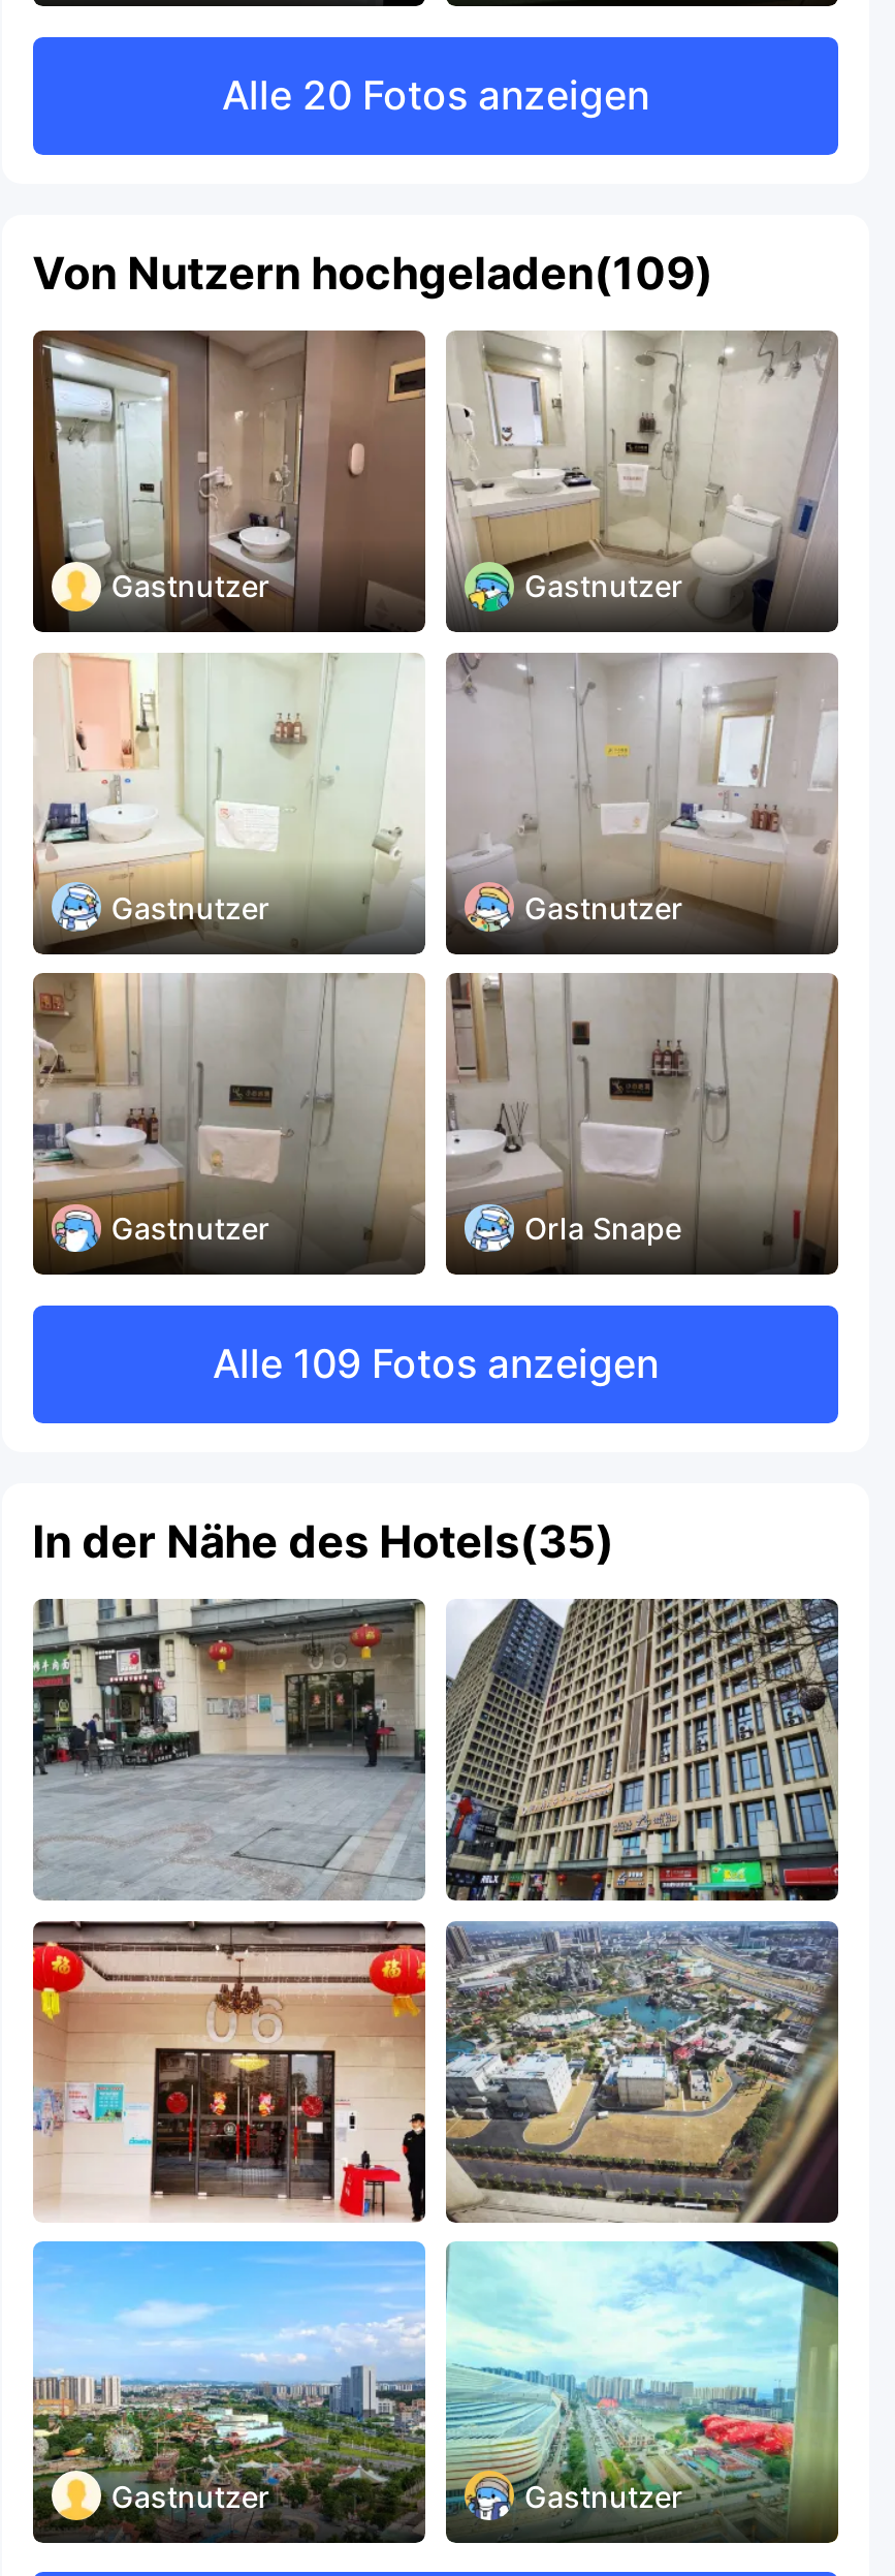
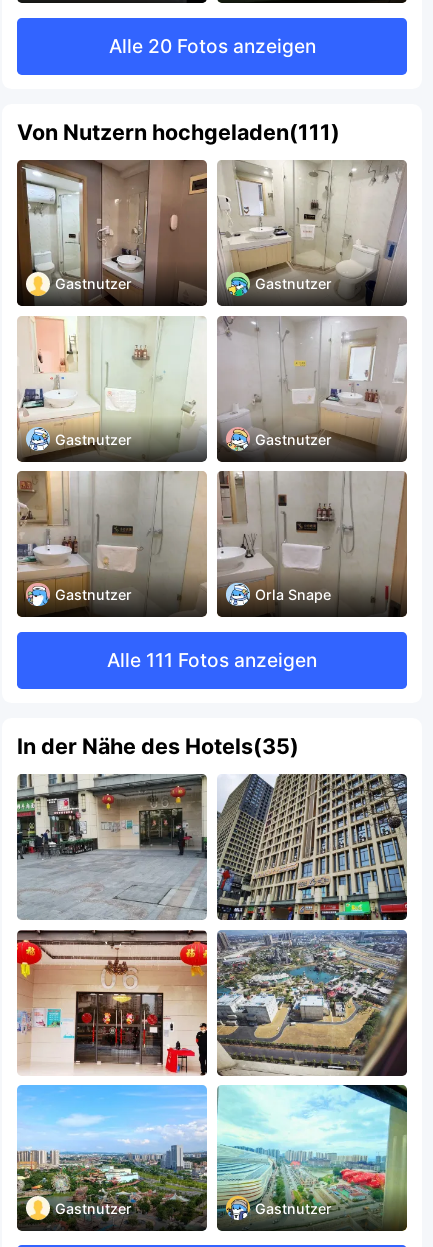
[32,246,714,300] Von Nutzern hochgeladen(109) -> [17,119,340,145] Von Nutzern hochgeladen(111)
[213,1338,659,1387] Alle 109 Fotos anzeigen -> [107,647,317,671] Alle 111 Fotos anzeigen

